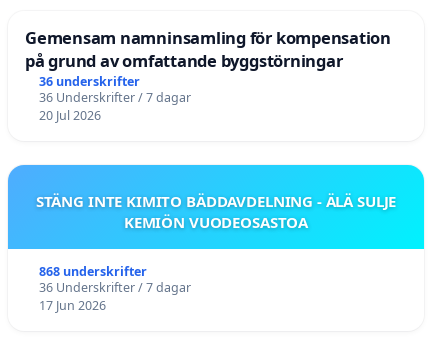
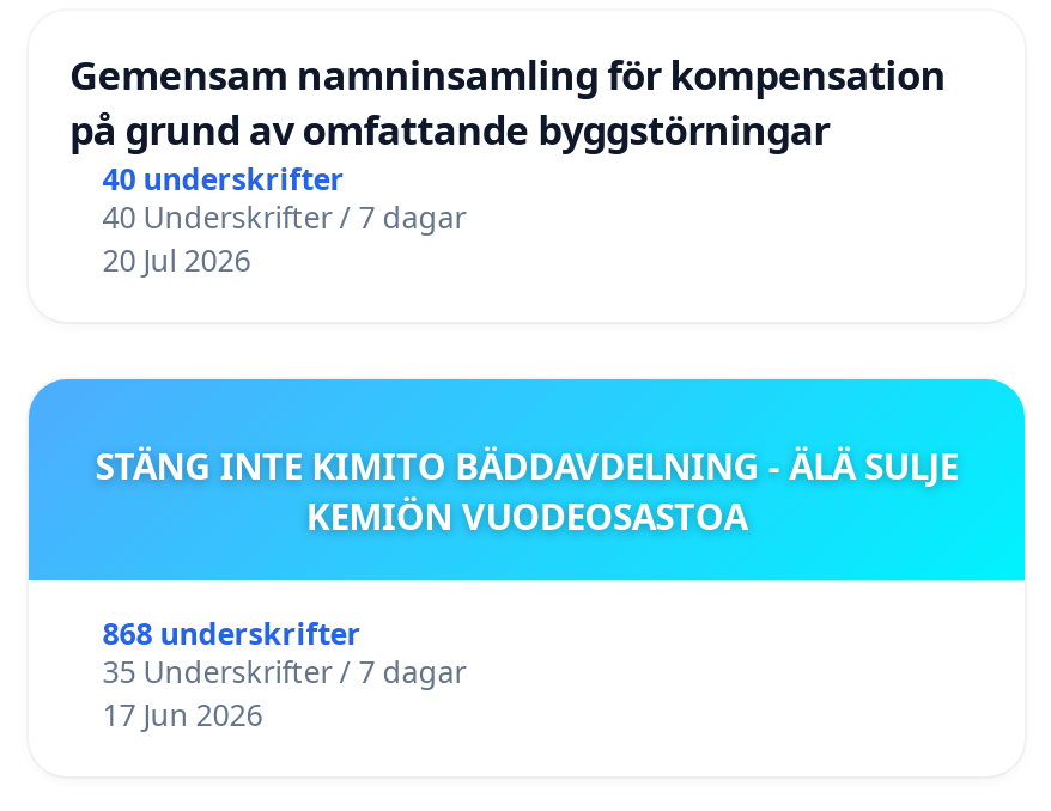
[39,73,140,90] 36 underskrifter -> [102,160,344,200] 40 underskrifter
[39,89,191,106] 36 Underskrifter / 7 dagar -> [102,198,466,239] 40 Underskrifter / 7 dagar
[39,279,191,296] 36 Underskrifter / 7 dagar -> [102,652,466,693] 35 Underskrifter / 7 dagar

